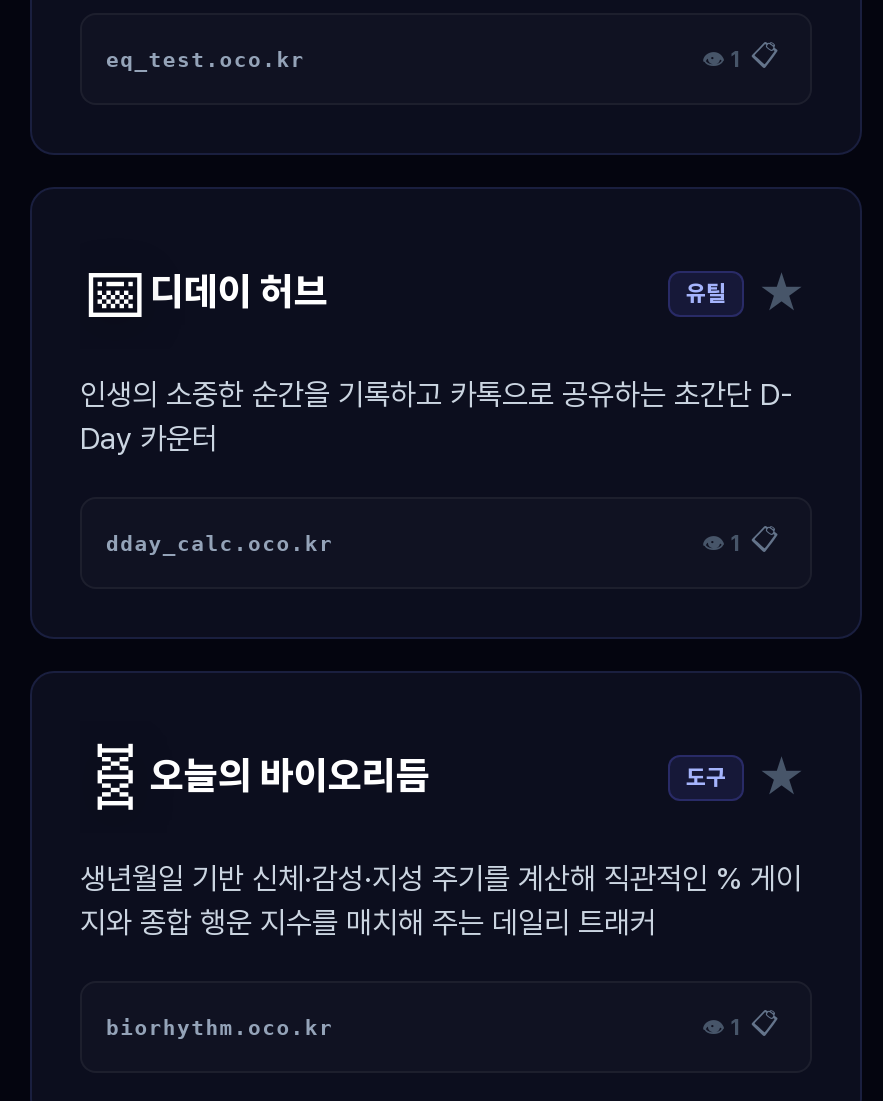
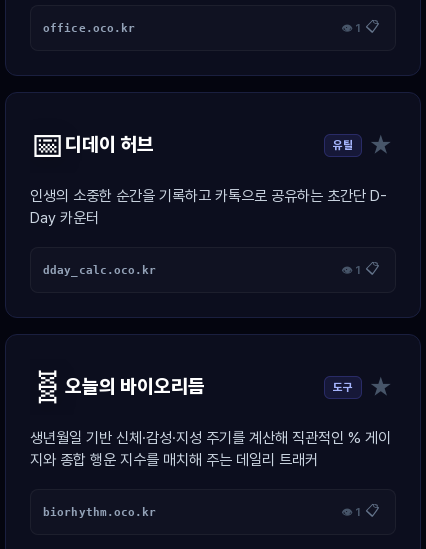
[106,46,305,72] eq_test.oco.kr -> [43,21,135,34] office.oco.kr

